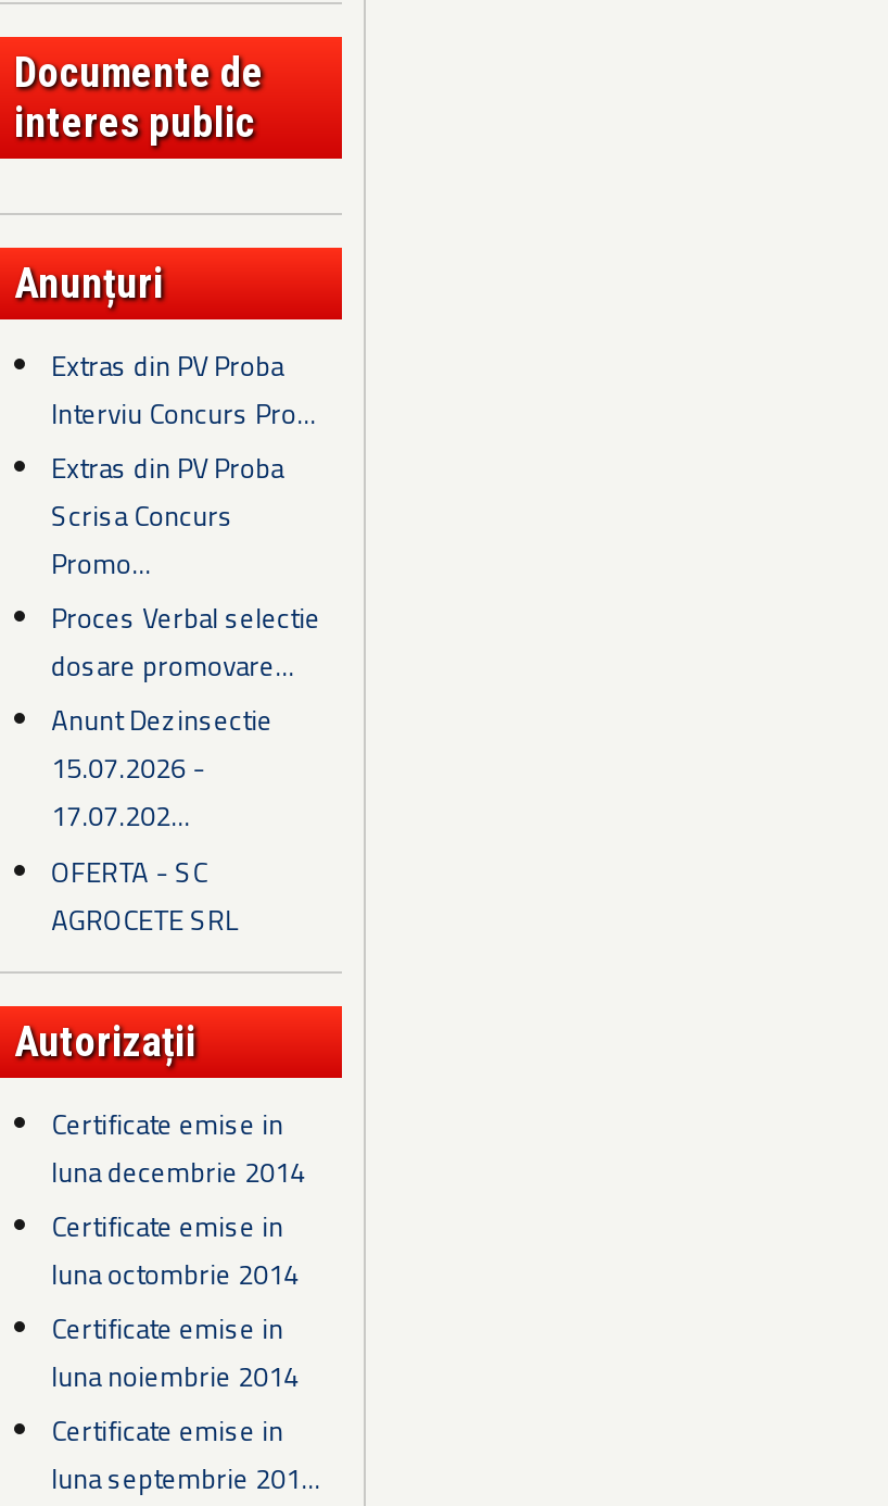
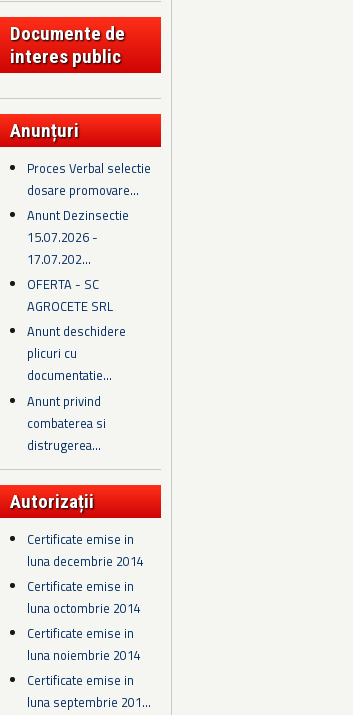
[51,343,316,585] Extras din PV Proba | Interviu Concurs Pro... | Extras din PV Proba | Scrisa Concurs | Promo... -> none
moved [51,596,321,940] -> [27,158,151,316]: Proces Verbal selectie | dosare promovare... | Anunt Dezinsectie | 15.07.2026 - | 17.07.202... | OFERTA - SC | AGROCETE SRL
none -> [27,321,126,454] Anunt deschidere | plicuri cu | documentatie... | Anunt privind | combaterea si | distrugerea...

